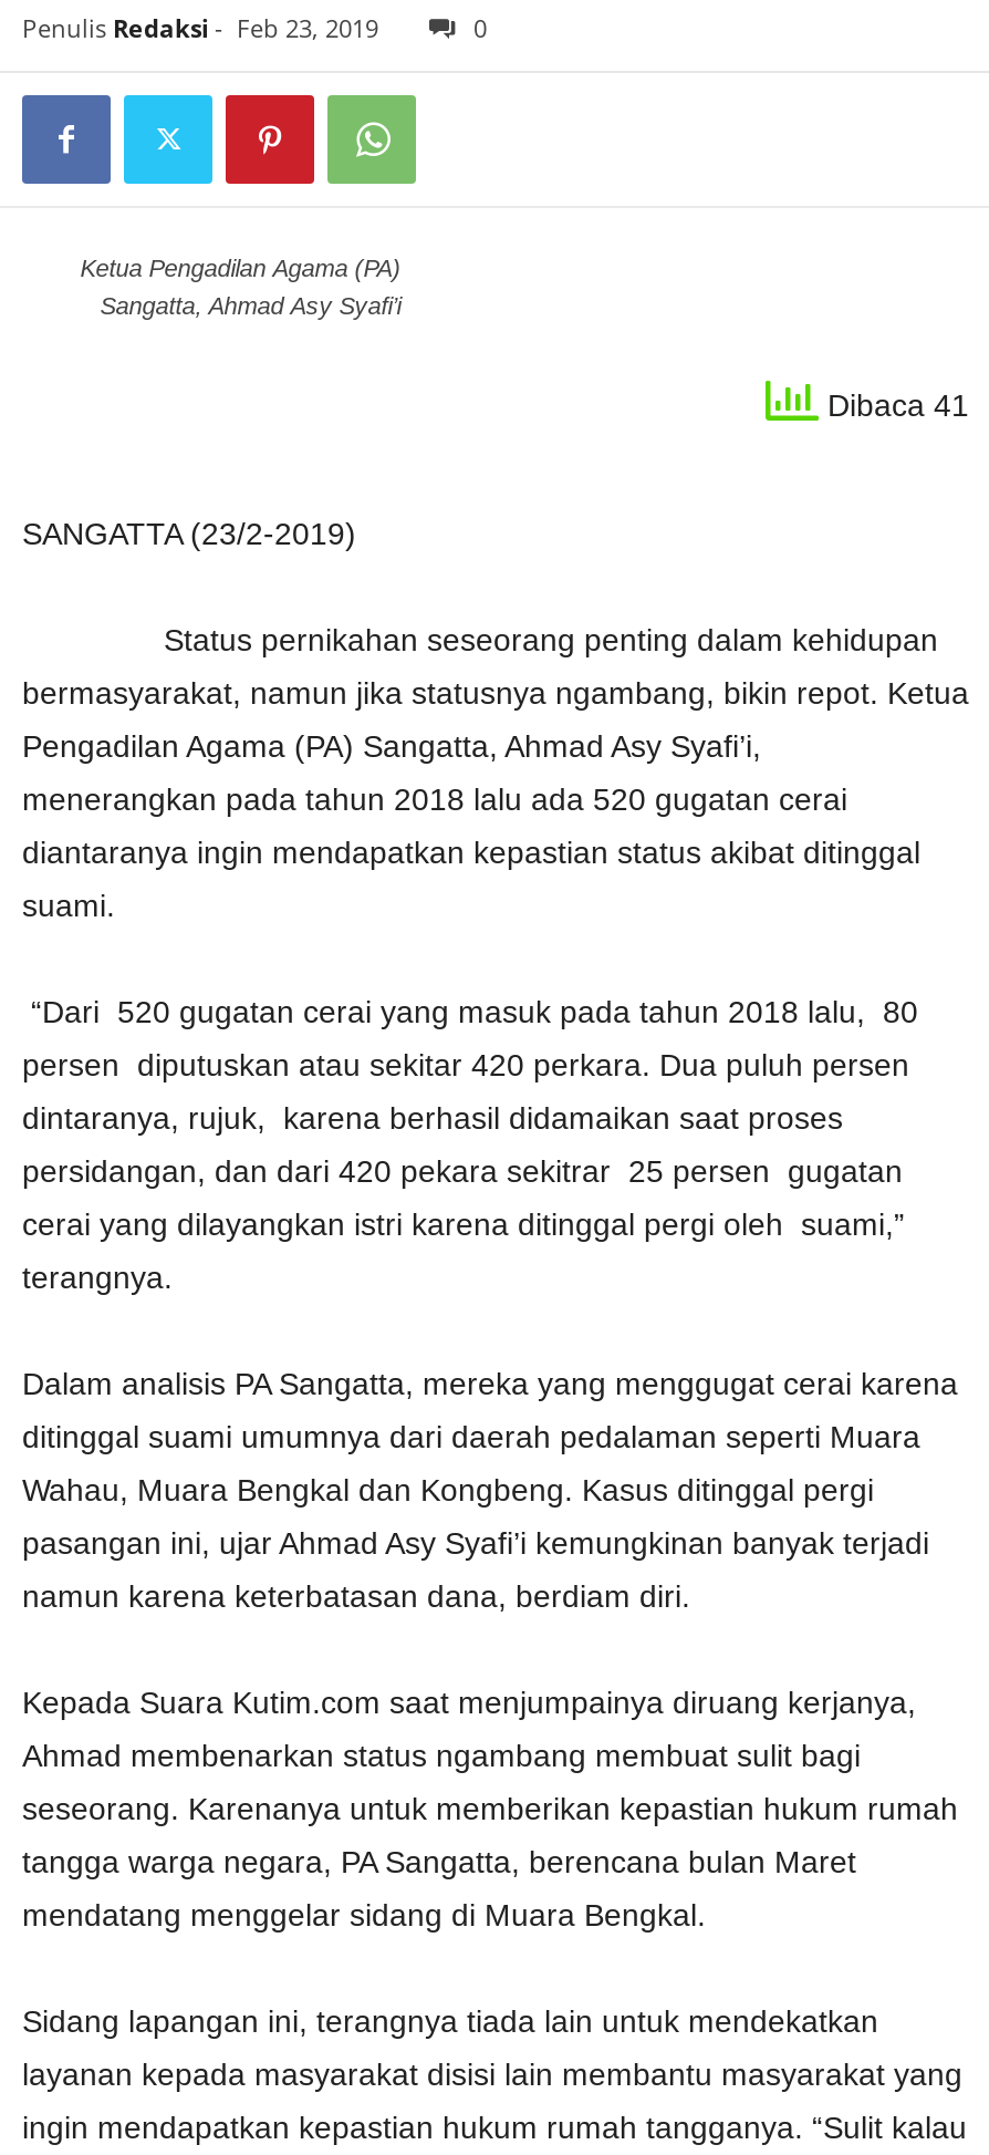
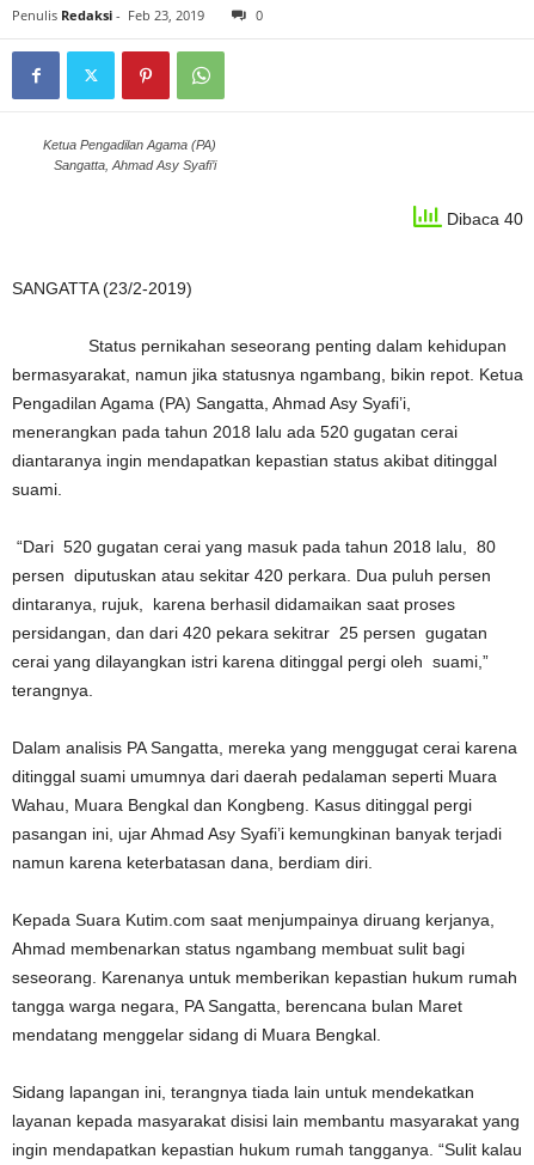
[819,388,969,423] Dibaca 41 -> [442,210,523,229] Dibaca 40

